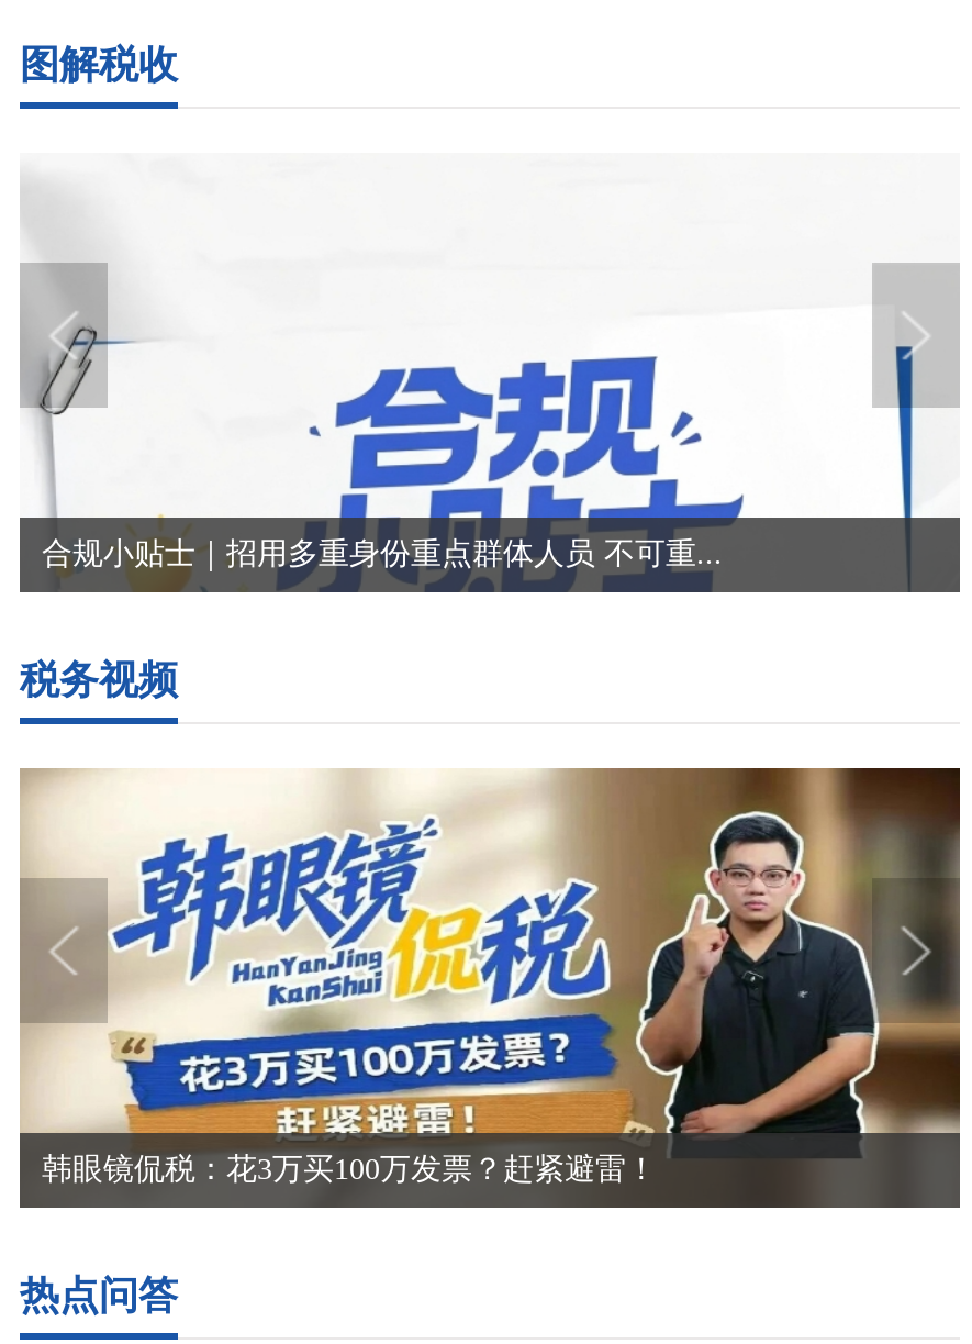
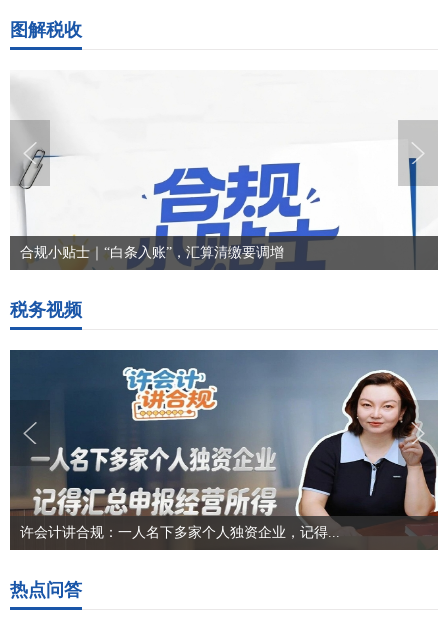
[42,537,723,570] 合规小贴士｜招用多重身份重点群体人员 不可重... -> [20,245,284,260] 合规小贴士｜“白条入账”，汇算清缴要调增
[18,766,962,1185] [image] | 韩眼镜侃税：花3万买100万发票？赶紧避雷！ -> [9,349,438,540] [image] | 许会计讲合规：一人名下多家个人独资企业，记得...

